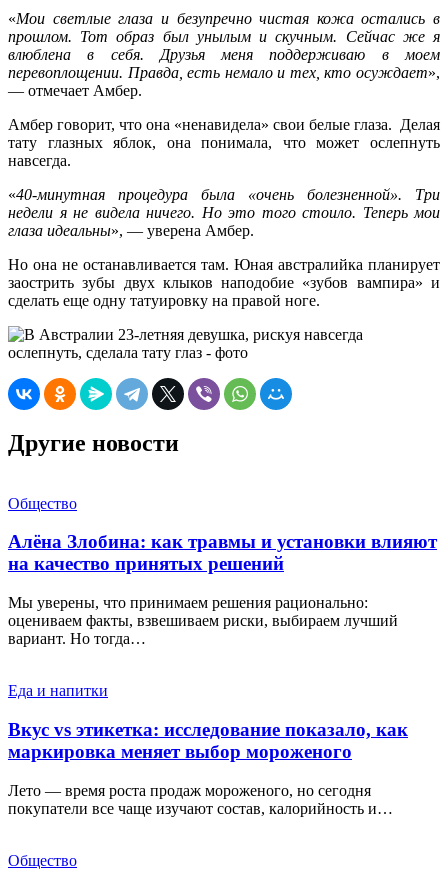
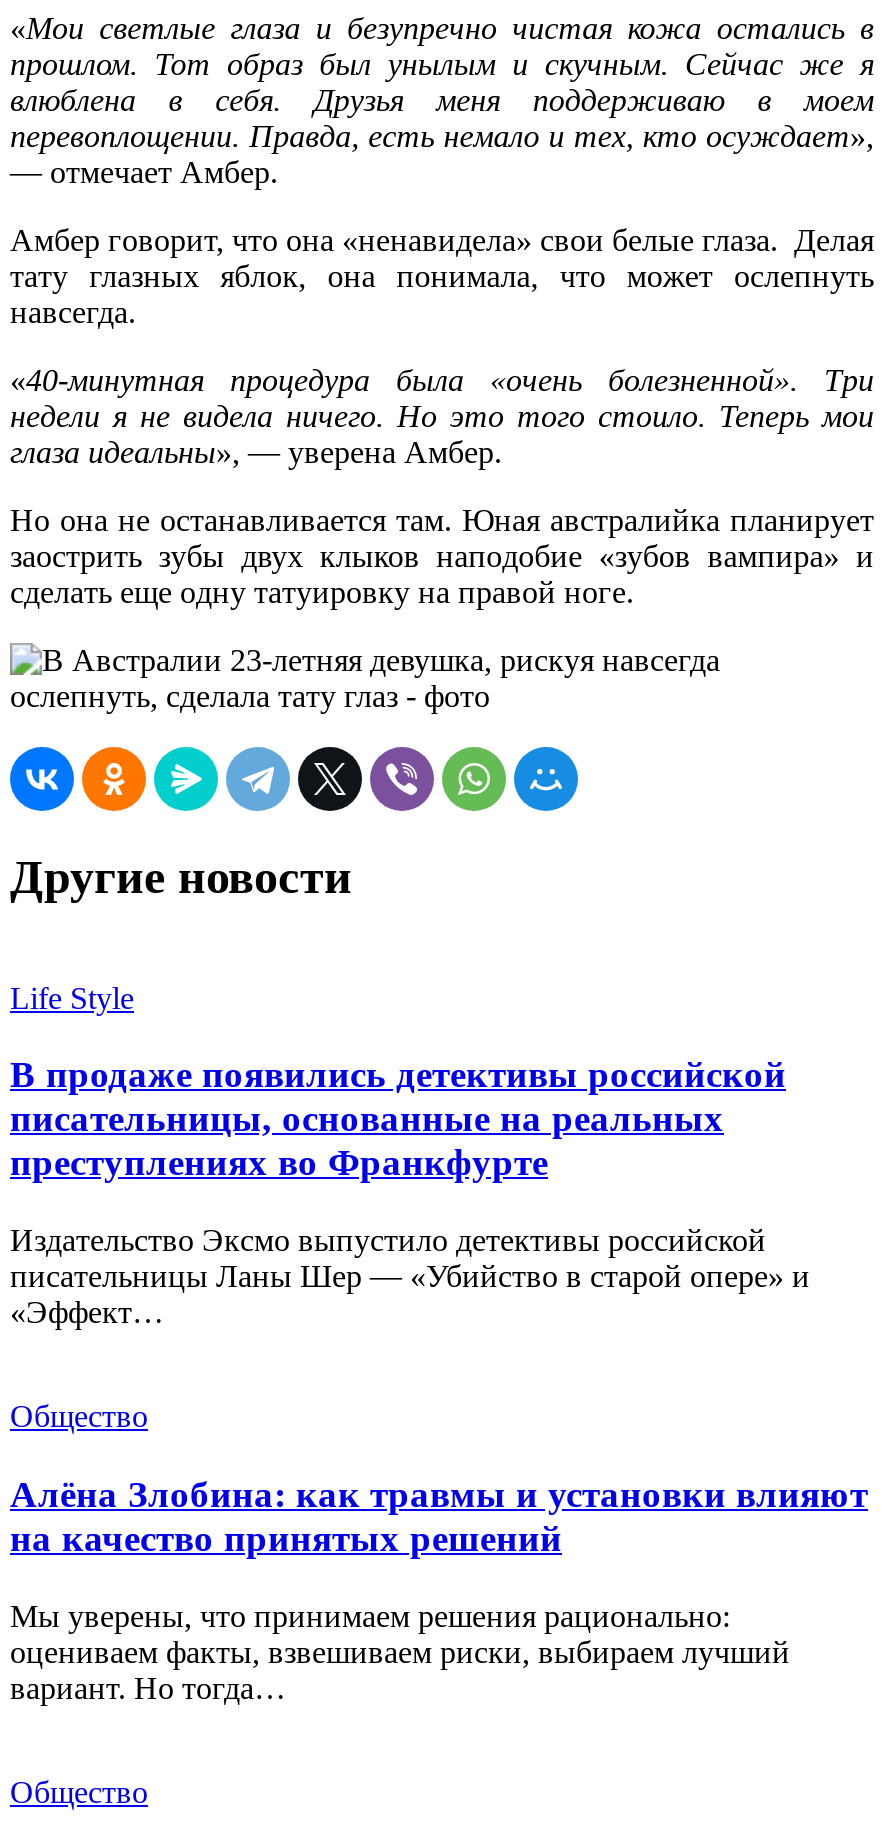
none -> [10,980,810,1329] Life Style | В продаже появились детективы российской | писательницы, основанные на реальных | преступлениях во Франкфурте | Издательство Эксмо выпустило детективы российской | писательницы Ланы Шер — «Убийство в старой опере» и | «Эффект…
moved [8,495,437,647] -> [10,1399,868,1704]: Общество | Алёна Злобина: как травмы и установки влияют | на качество принятых решений | Мы уверены, что принимаем решения рационально: | оцениваем факты, взвешиваем риски, выбираем лучший | вариант. Но тогда…
[8,682,408,817] Еда и напитки | Вкус vs этикетка: исследование показало, как | маркировка меняет выбор мороженого | Лето — время роста продаж мороженого, но сегодня | покупатели все чаще изучают состав, калорийность и… -> none

